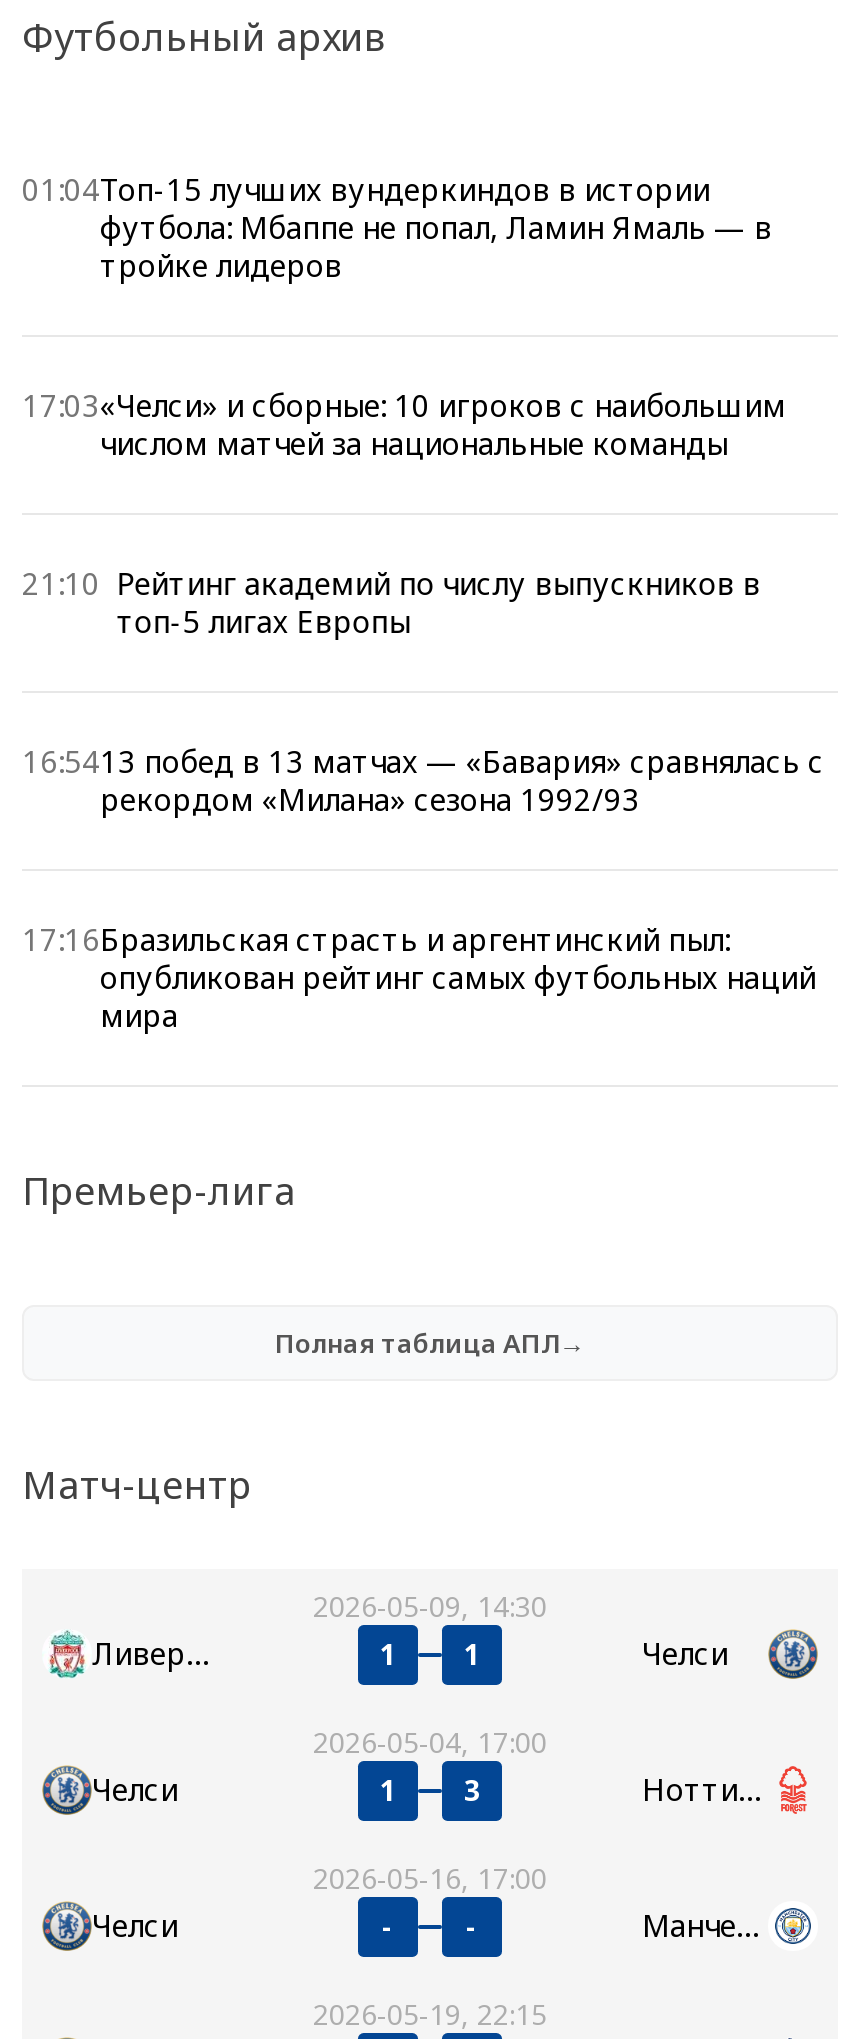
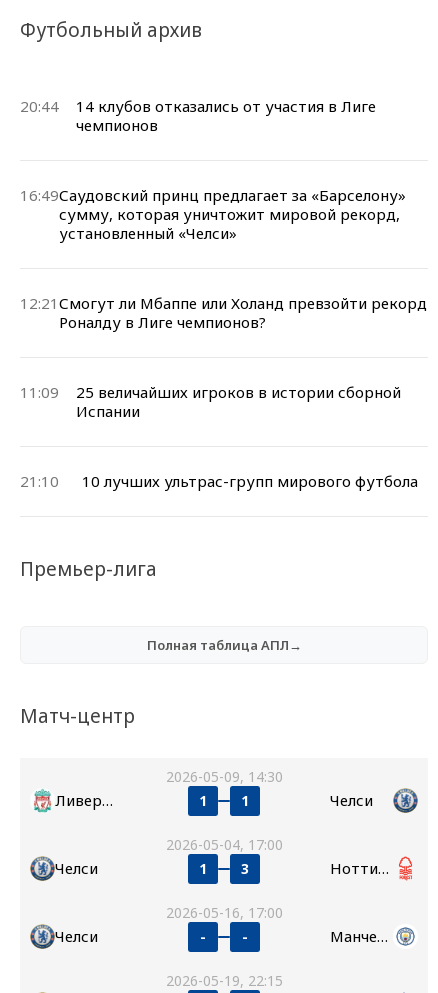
[22,168,772,284] 01:04Топ-15 лучших вундеркиндов в истории | футбола: Мбаппе не попал, Ламин Ямаль — в | тройке лидеров -> [20,96,376,135] 20:44 | 14 клубов отказались от участия в Лиге | чемпионов
[22,384,786,462] 17:03«Челси» и сборные: 10 игроков с наибольшим | числом матчей за национальные команды -> [20,185,406,243] 16:49Саудовский принц предлагает за «Барселону» | сумму, которая уничтожит мировой рекорд, | установленный «Челси»
[22,562,761,640] 21:10 Рейтинг академий по числу выпускников в | топ-5 лигах Европы -> [20,293,427,332] 12:21 Смогут ли Мбаппе или Холанд превзойти рекорд | Роналду в Лиге чемпионов?
[22,740,824,818] 16:5413 побед в 13 матчах — «Бавария» сравнялась с | рекордом «Милана» сезона 1992/93 -> [20,382,401,421] 11:09 | 25 величайших игроков в истории сборной | Испании
[22,918,816,1034] 17:16Бразильская страсть и аргентинский пыл: | опубликован рейтинг самых футбольных наций | мира -> [20,471,418,491] 21:10 | 10 лучших ультрас-групп мирового футбола

